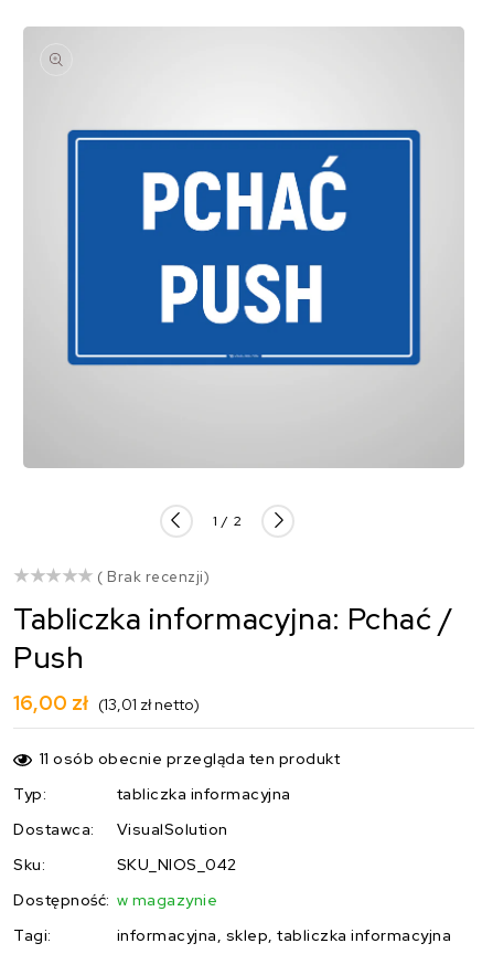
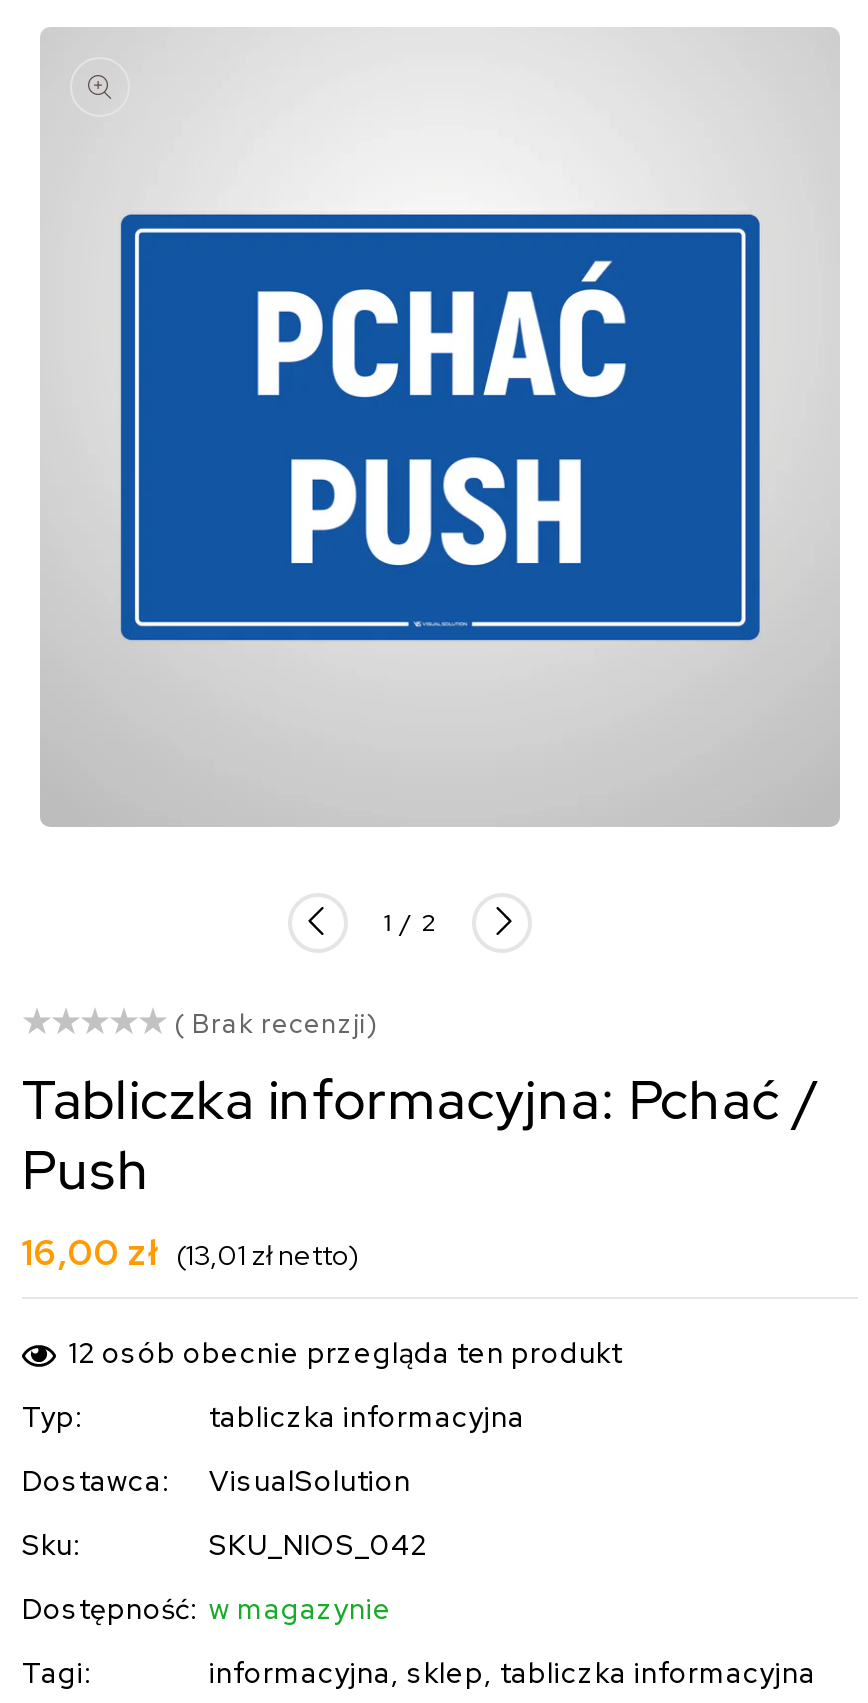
[39,749,340,769] 11 osób obecnie przegląda ten produkt -> [69,1336,622,1372] 12 osób obecnie przegląda ten produkt

